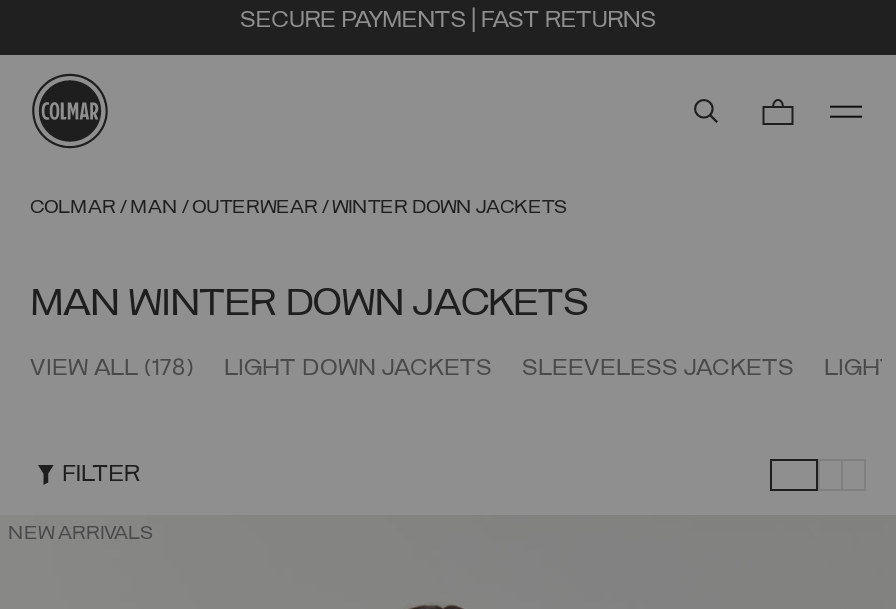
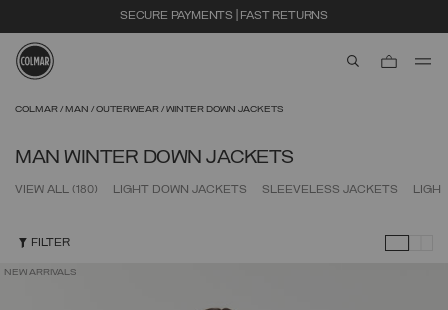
[30,357,194,381] VIEW ALL (178) -> [15,184,98,196] VIEW ALL (180)

